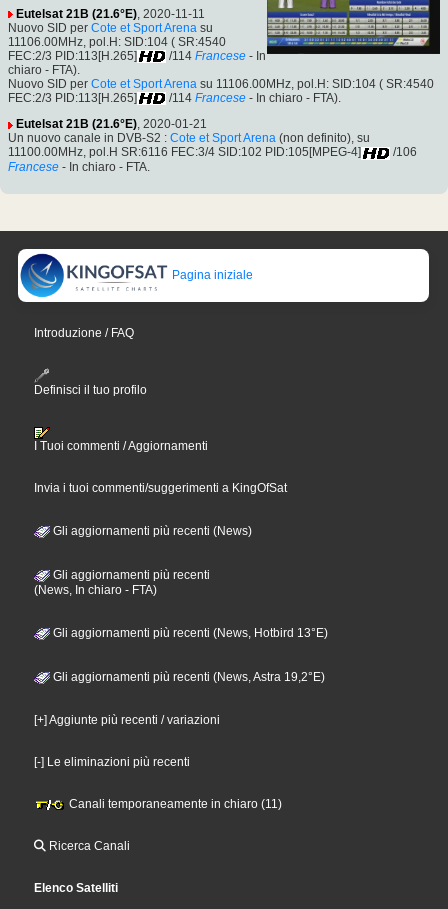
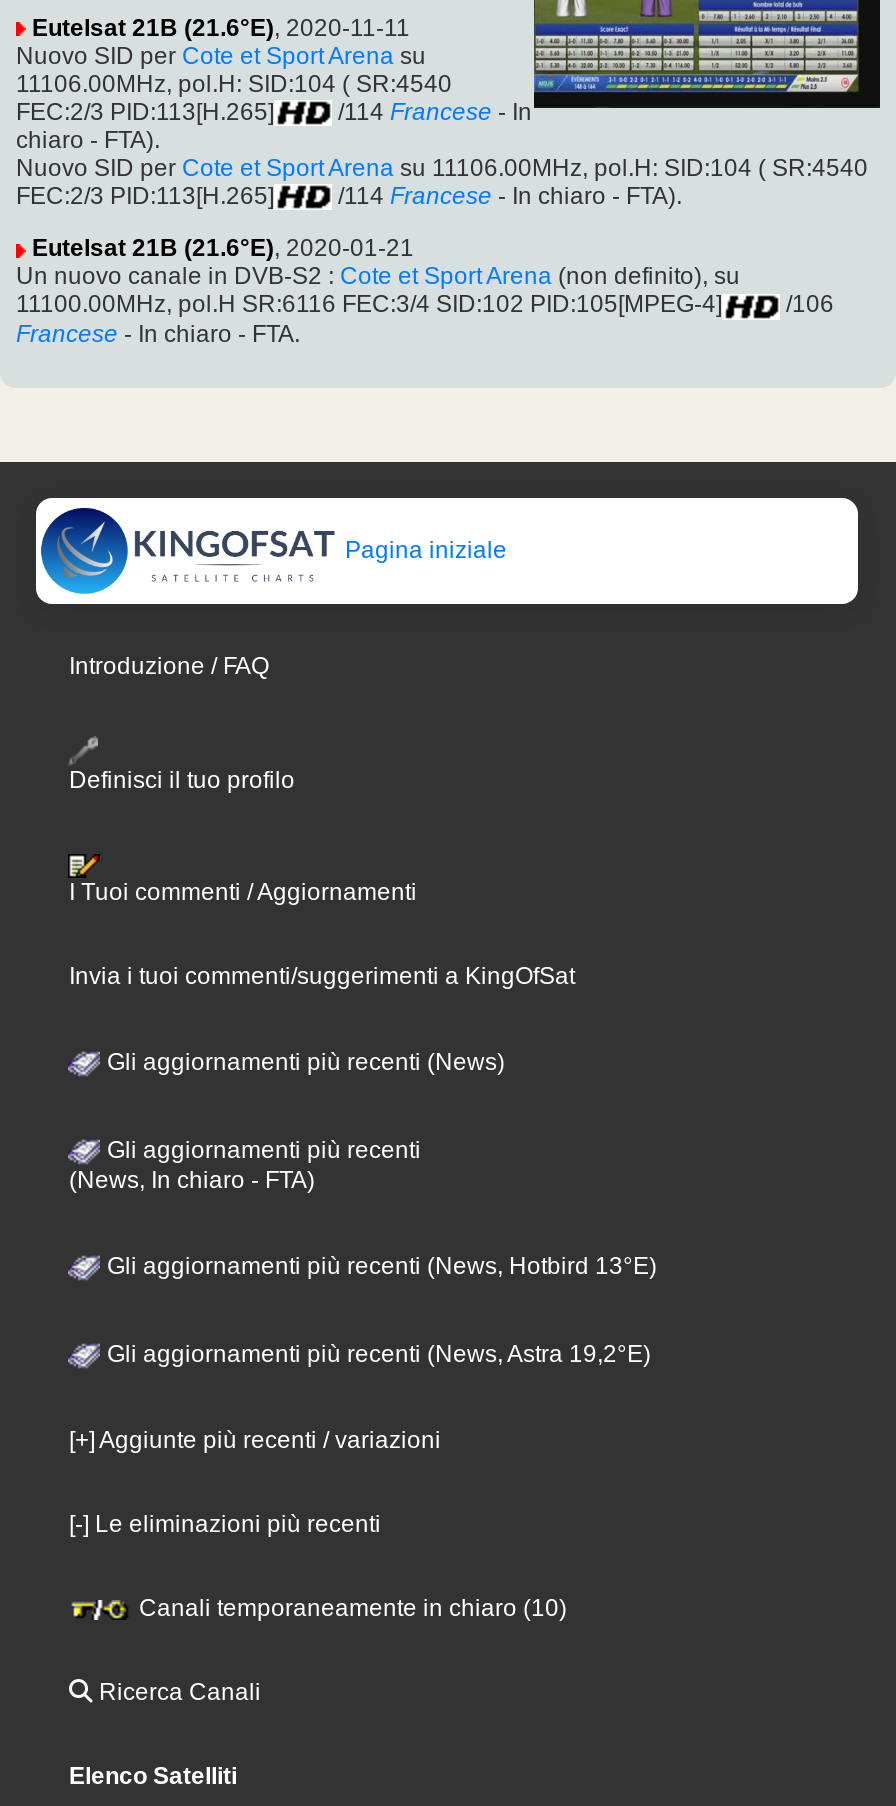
[66,797,282,811] Canali temporaneamente in chiaro (11) -> [133,1595,567,1623] Canali temporaneamente in chiaro (10)

